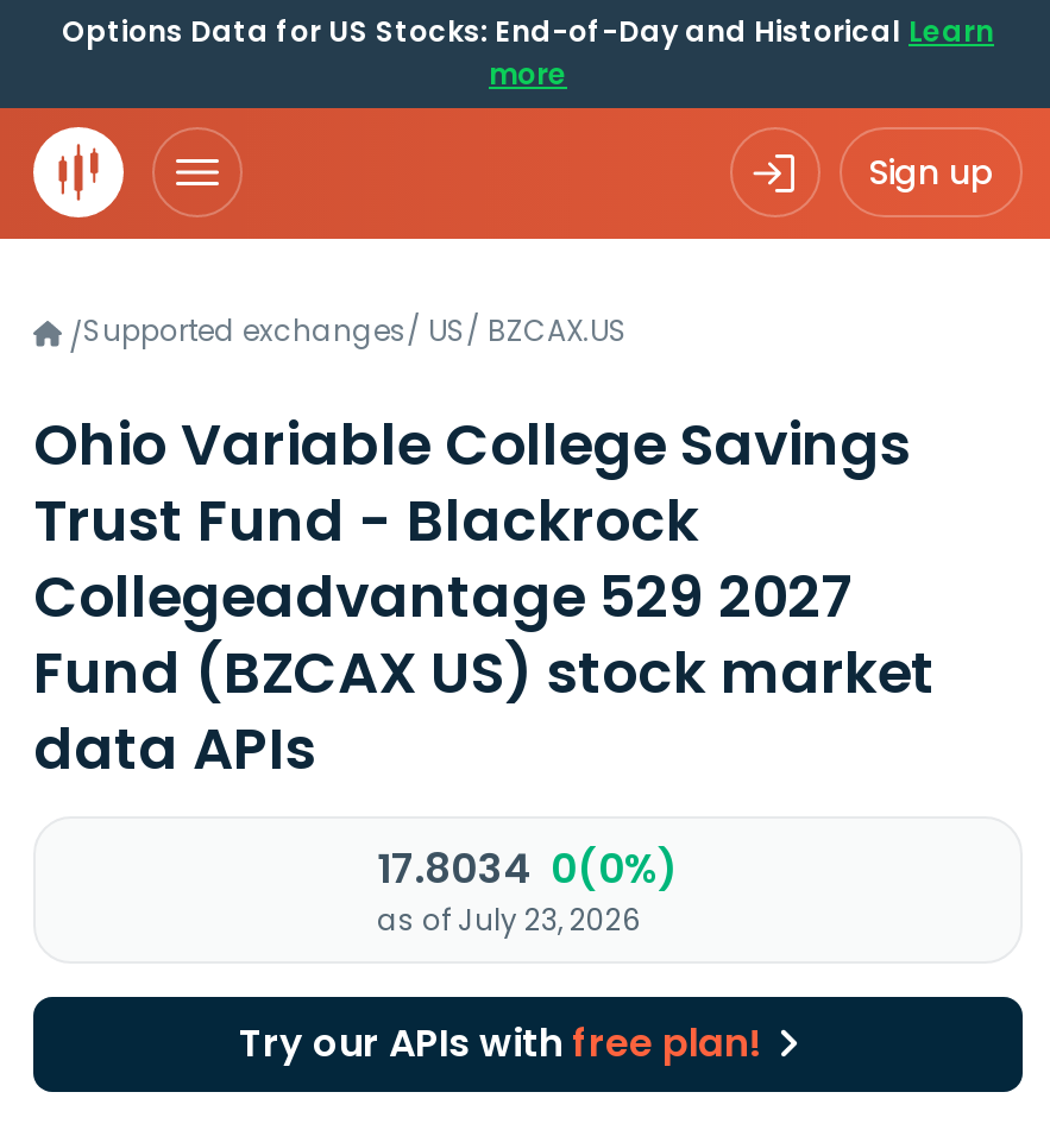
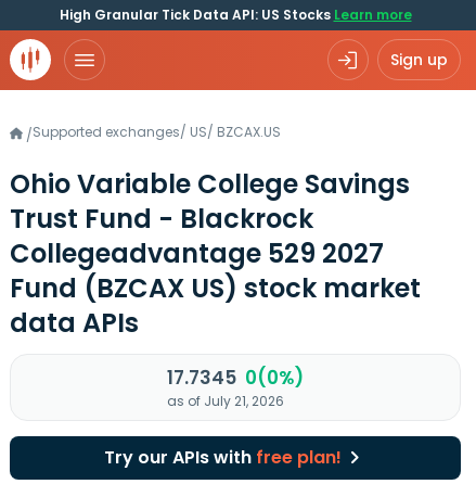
[62,11,994,94] Options Data for US Stocks: End-of-Day and Historical Learn | more -> [59,5,411,24] High Granular Tick Data API: US Stocks Learn more
[377,840,679,897] 17.8034 0(0%) -> [167,365,304,391] 17.7345 0(0%)
[377,899,641,940] as of July 23, 2026 -> [167,392,284,410] as of July 21, 2026

